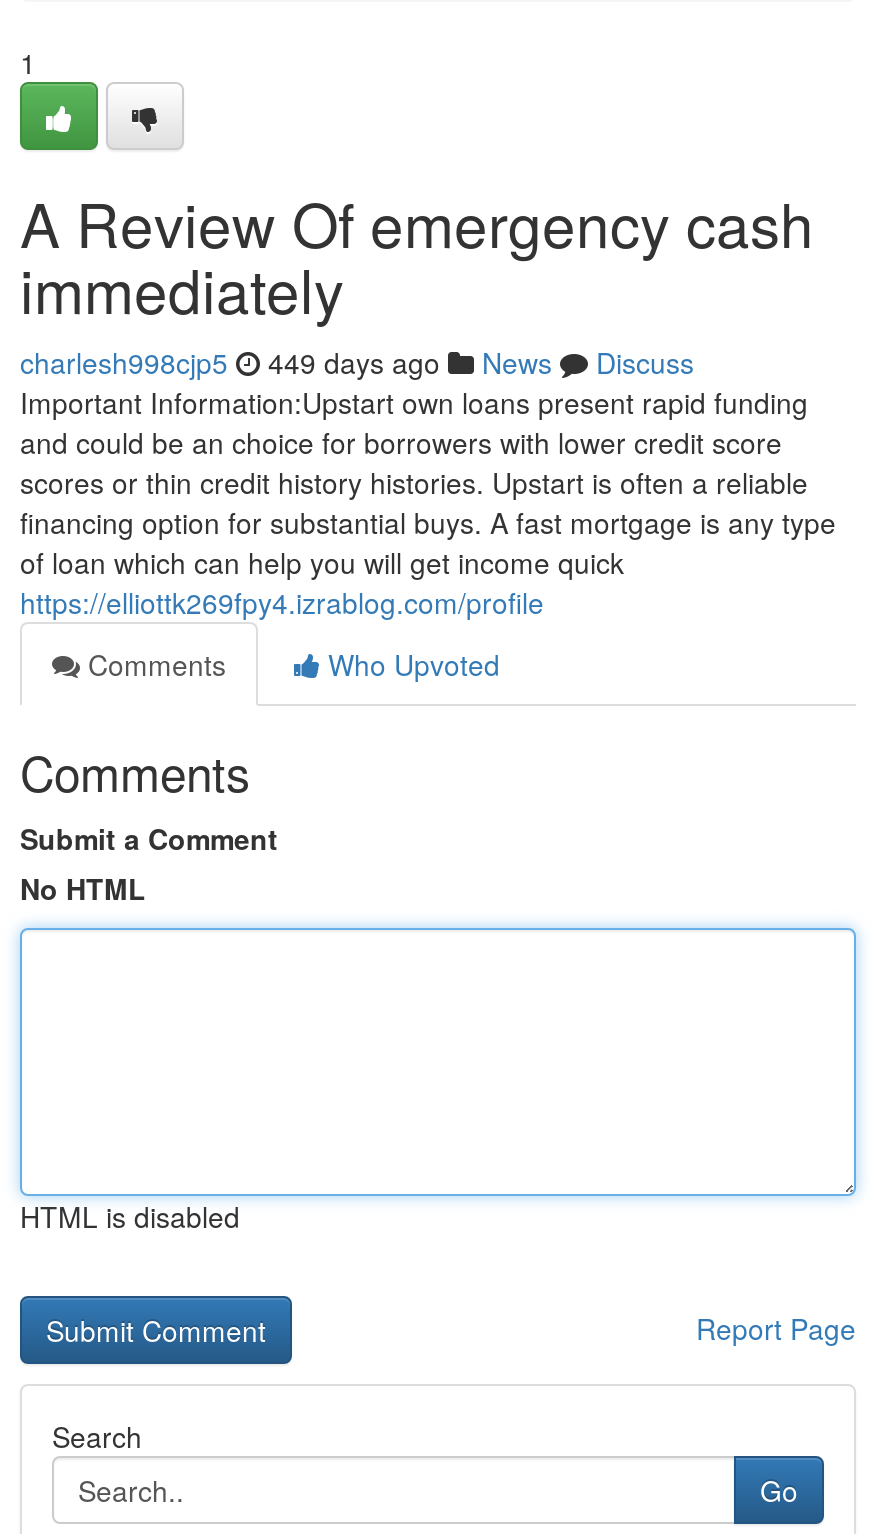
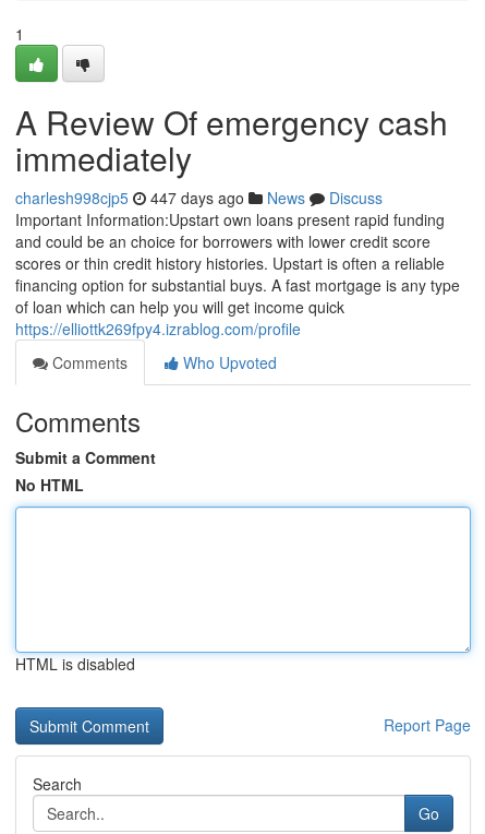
[20,342,694,382] charlesh998cjp5 449 days ago News Discuss -> [15,187,383,208] charlesh998cjp5 447 days ago News Discuss

